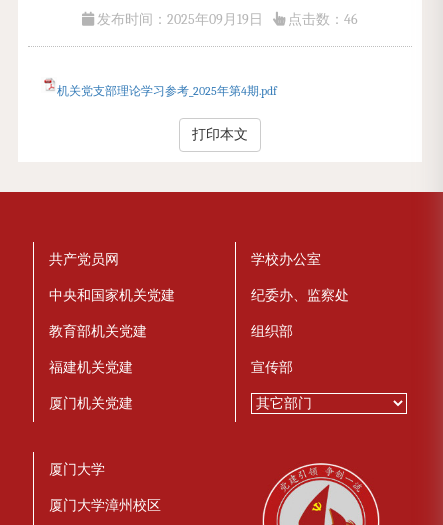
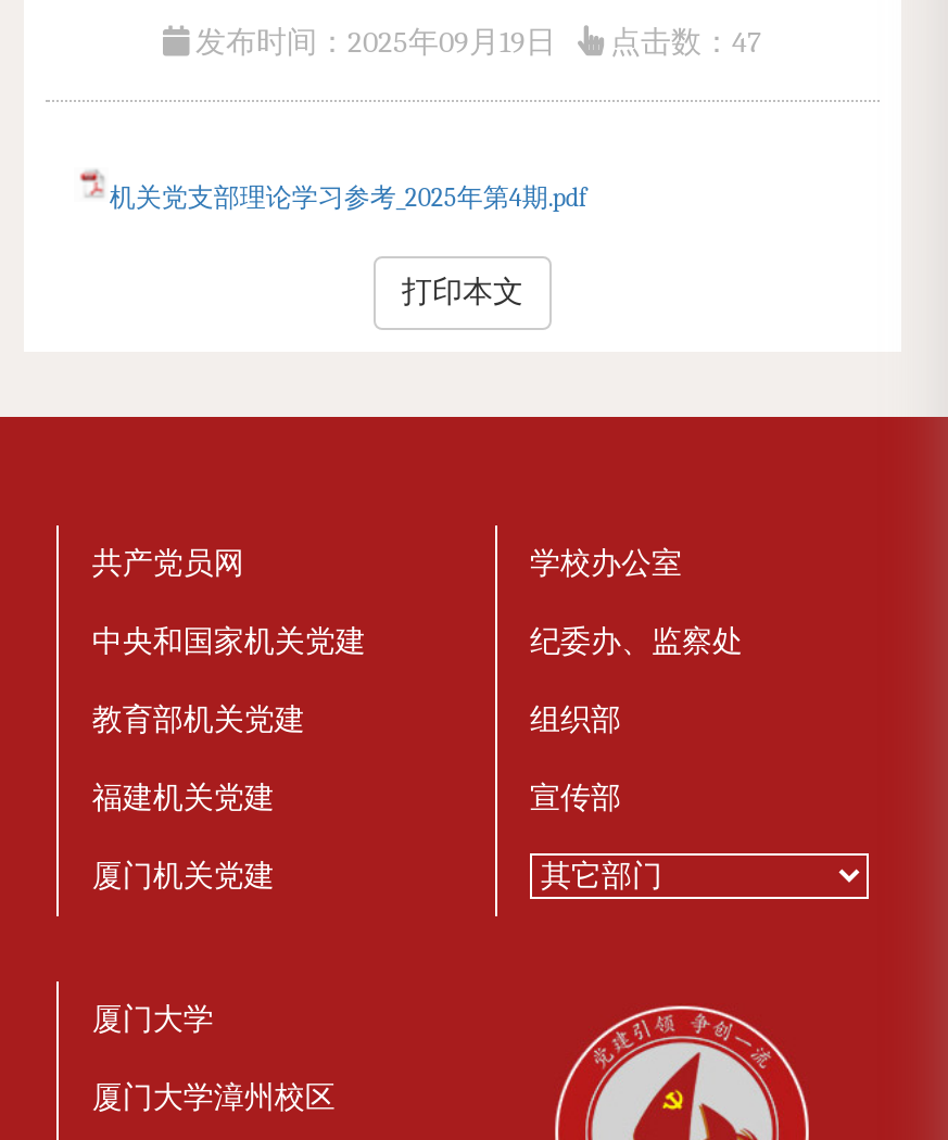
[94,11,358,28] 发布时间：2025年09月19日 点击数：46 -> [189,23,762,60] 发布时间：2025年09月19日 点击数：47

